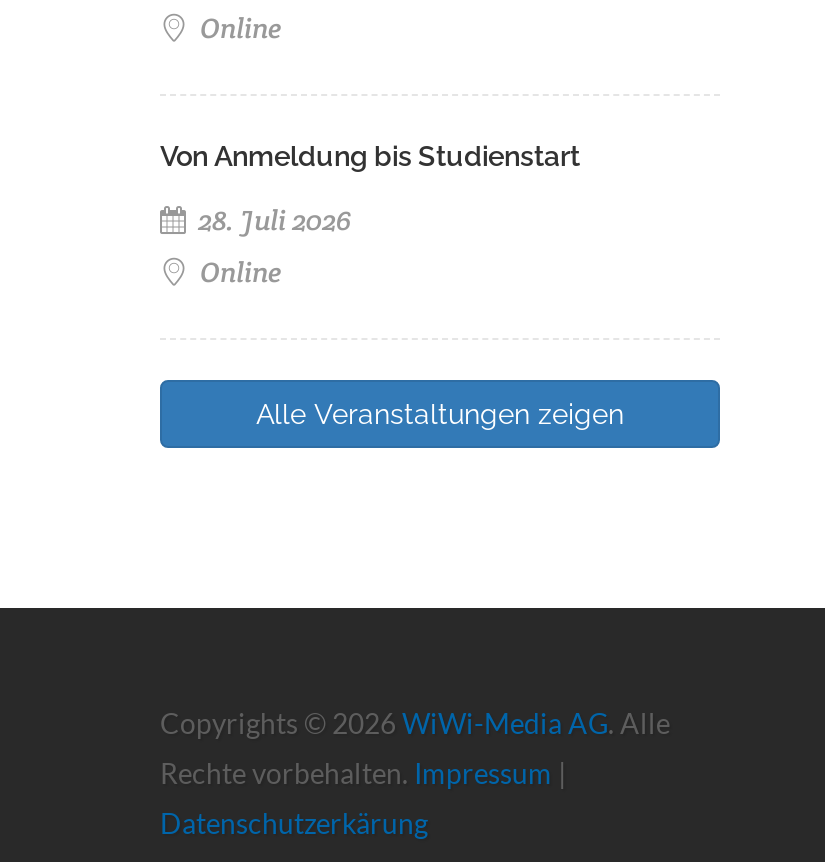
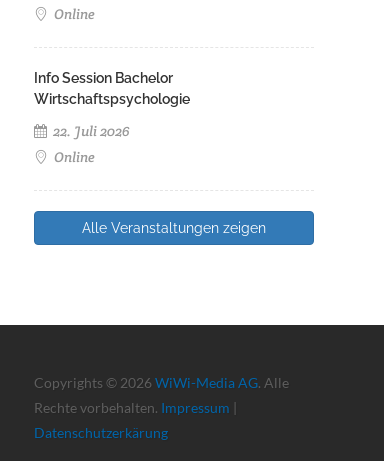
[160,140,580,172] Von Anmeldung bis Studienstart -> [34,70,190,107] Info Session Bachelor | Wirtschaftspsychologie
[192,202,352,238] 28. Juli 2026 -> [50,122,130,140] 22. Juli 2026

